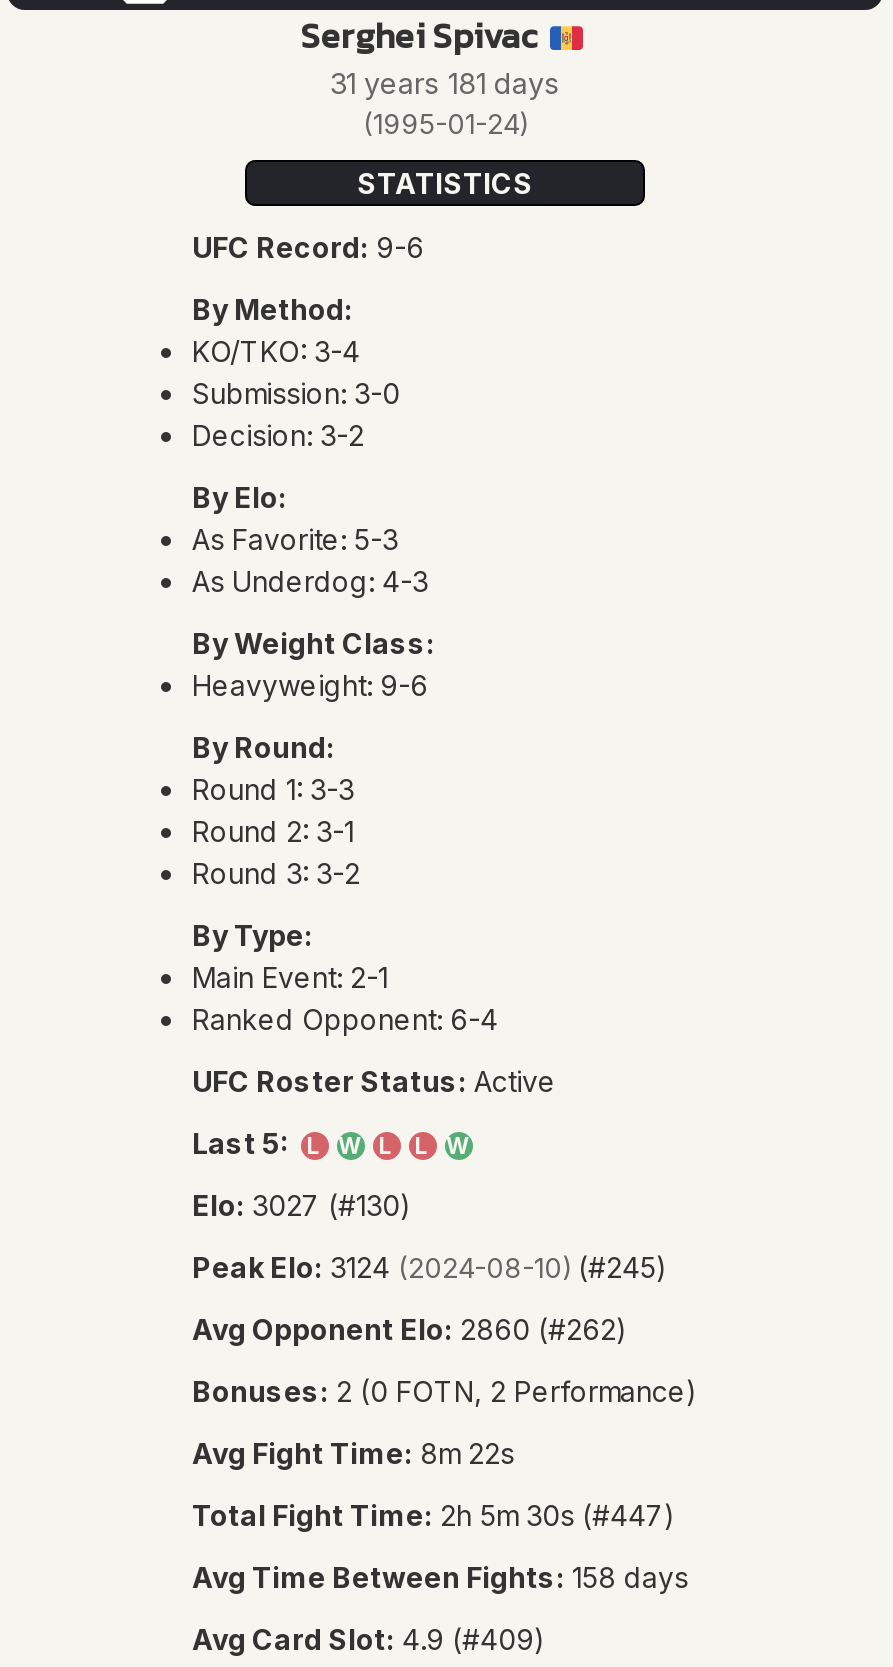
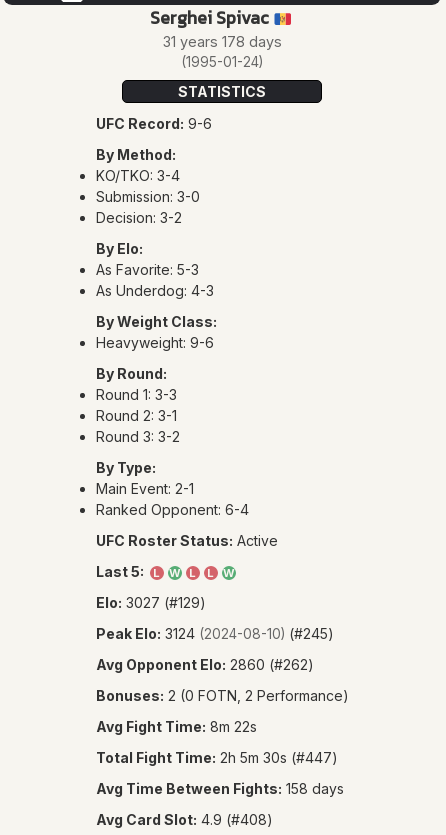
[330,66,560,100] 31 years 181 days -> [162,33,281,50] 31 years 178 days
[192,1188,412,1222] Elo: 3027 (#130) -> [95,594,205,611] Elo: 3027 (#129)
[192,1622,546,1656] Avg Card Slot: 4.9 (#409) -> [95,811,272,828] Avg Card Slot: 4.9 (#408)

